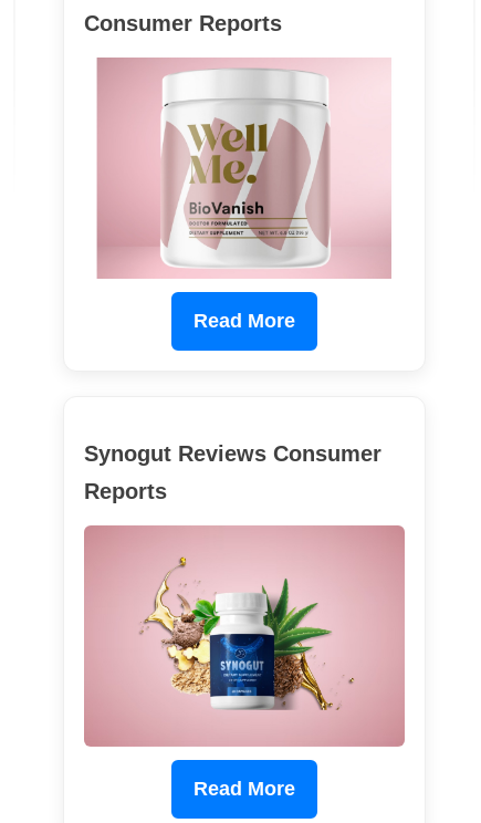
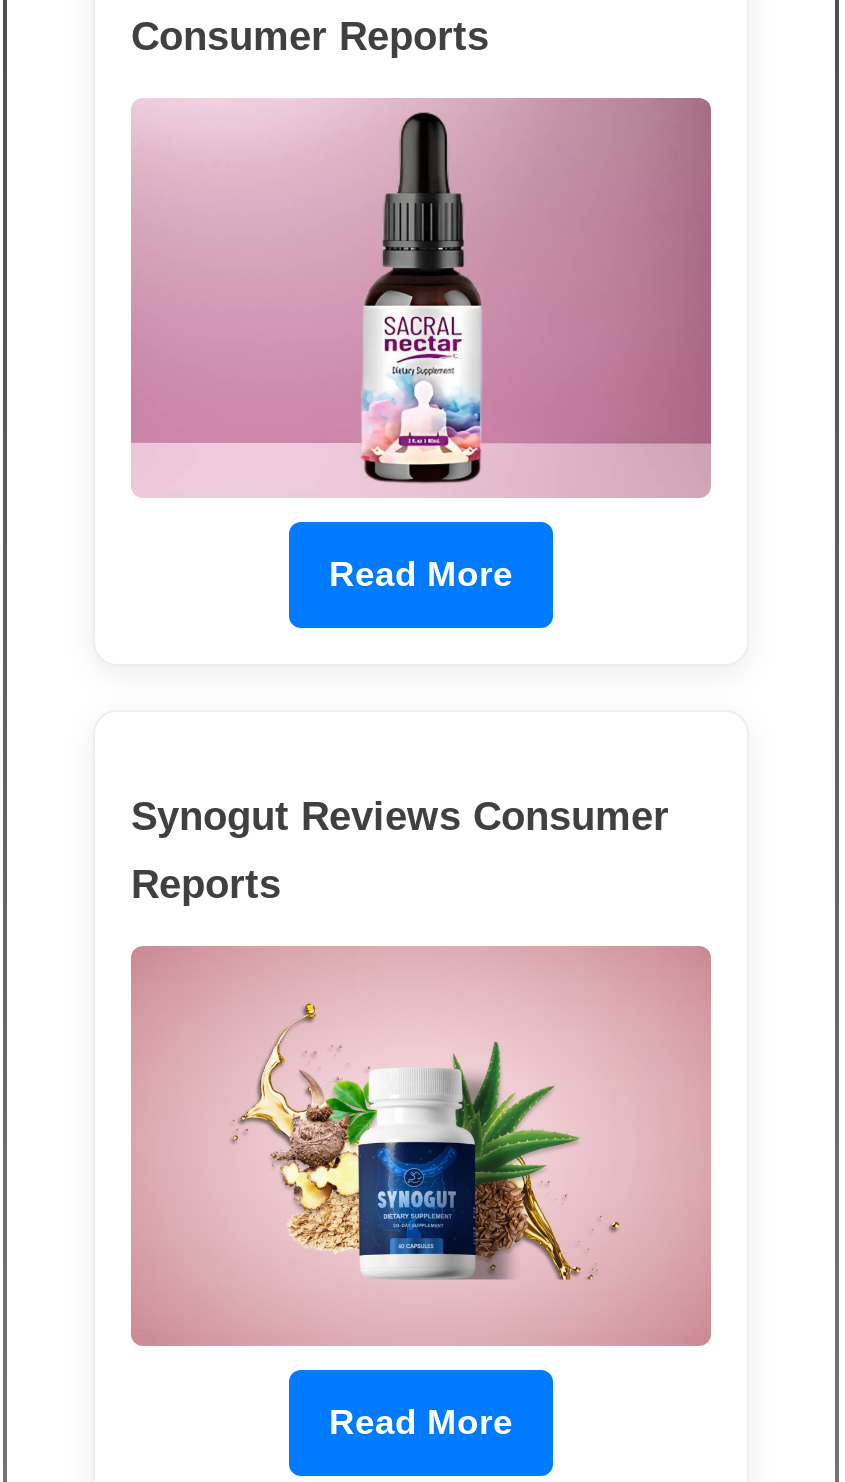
[84,58,405,278] [image] -> [129,97,713,499] [image]

